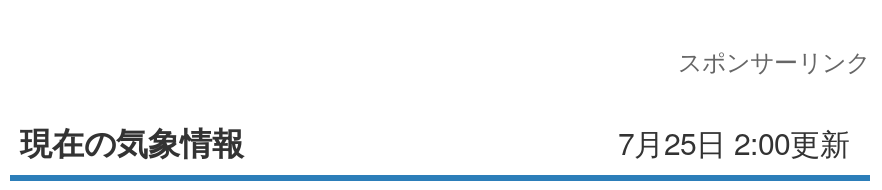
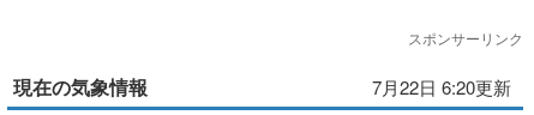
[618,121,850,163] 7月25日 2:00更新 -> [372,74,511,99] 7月22日 6:20更新

